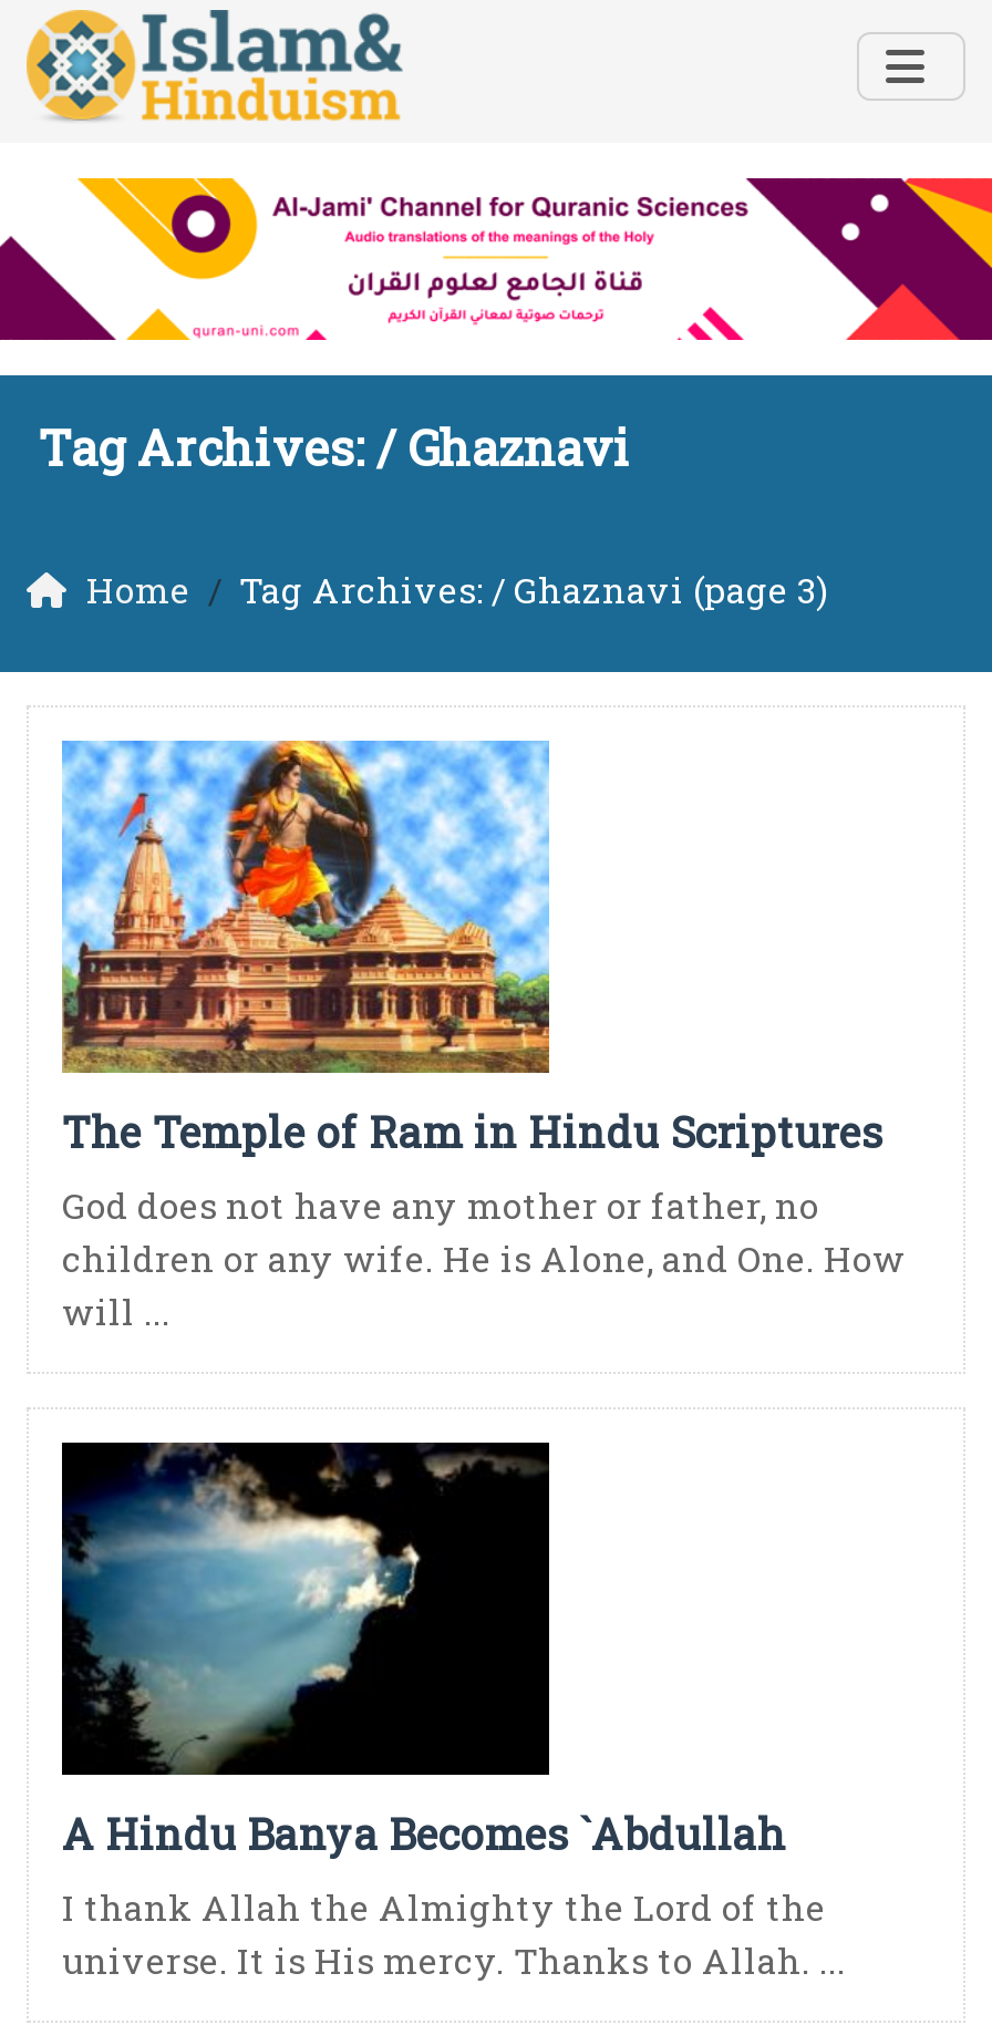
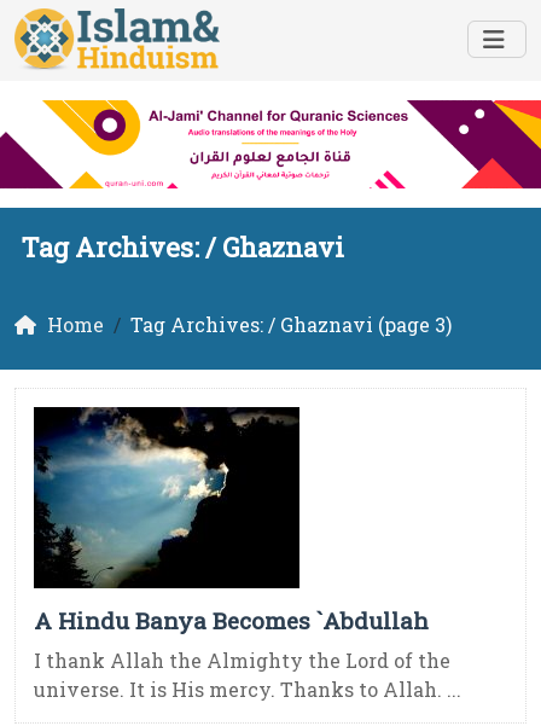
[60,738,906,1335] [image] | The Temple of Ram in Hindu Scriptures | God does not have any mother or father, no | children or any wife. He is Alone, and One. How | will ... -> none

